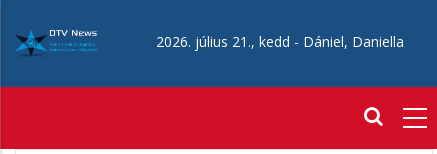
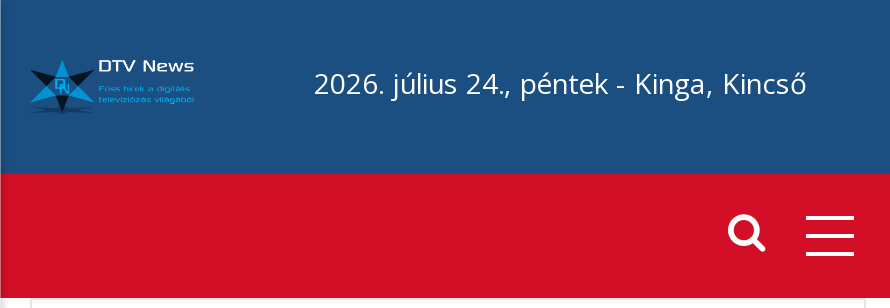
[156,32,404,51] 2026. július 21., kedd - Dániel, Daniella -> [314,64,806,102] 2026. július 24., péntek - Kinga, Kincső

